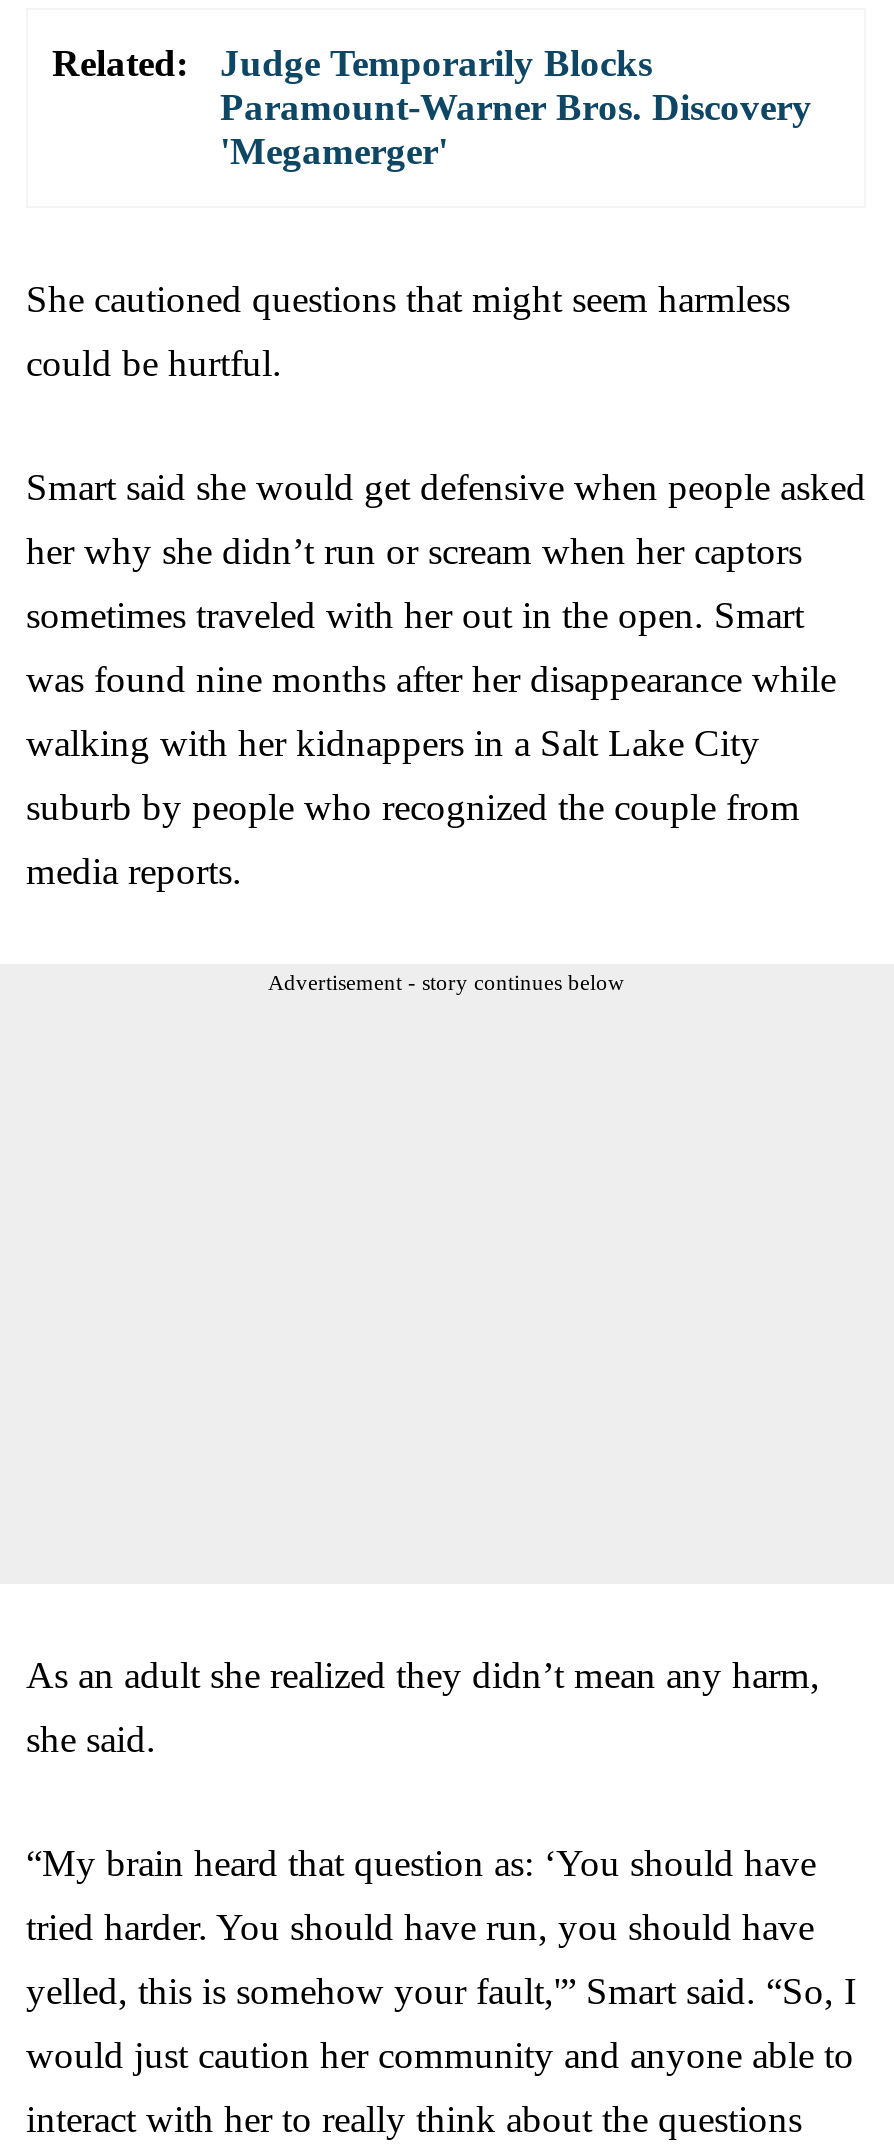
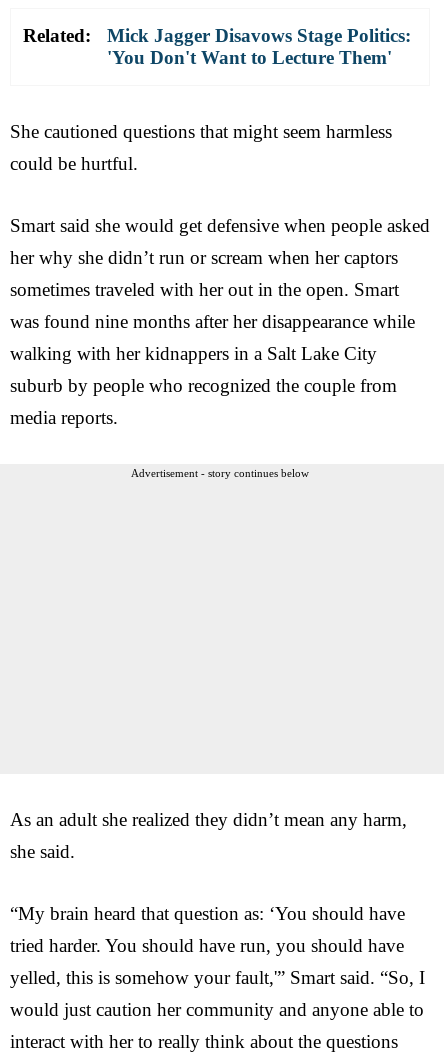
[220,41,812,171] Judge Temporarily Blocks | Paramount-Warner Bros. Discovery | 'Megamerger' -> [107,25,411,68] Mick Jagger Disavows Stage Politics: | 'You Don't Want to Lecture Them'

